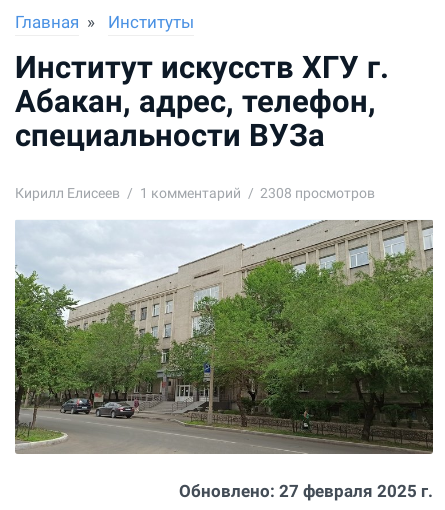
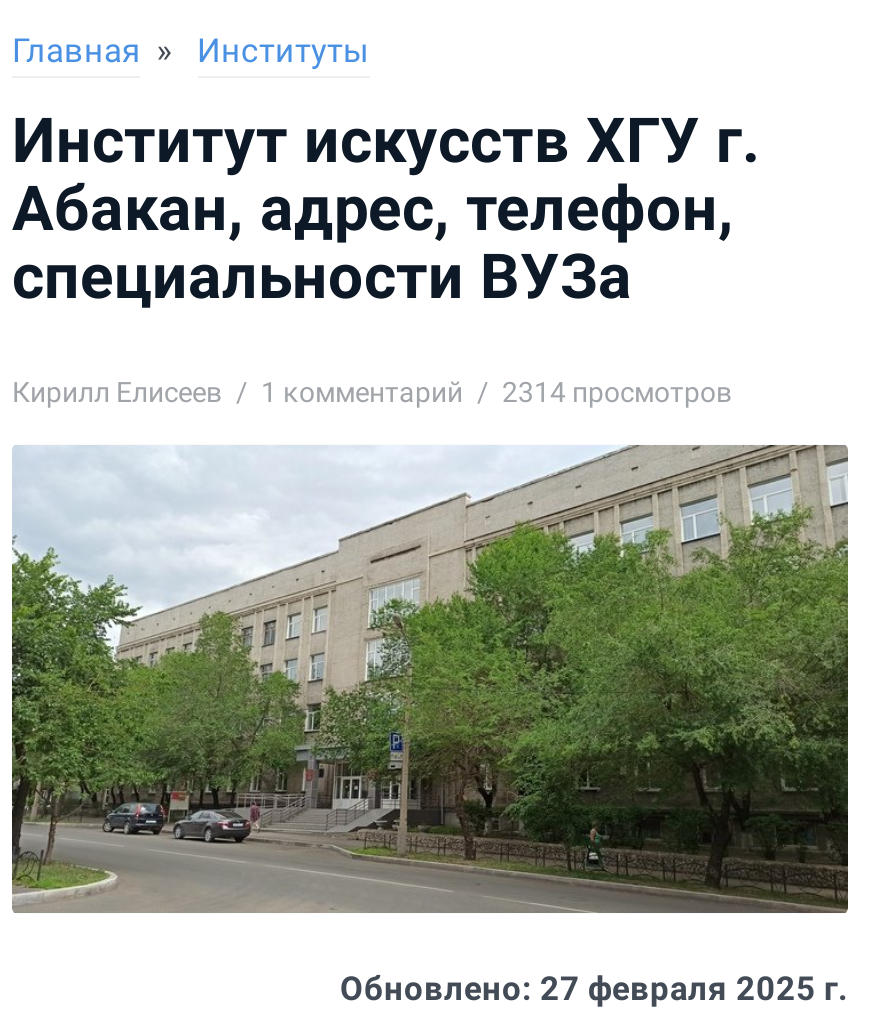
[15,185,375,201] Кирилл Елисеев 1 комментарий 2308 просмотров -> [12,376,732,408] Кирилл Елисеев 1 комментарий 2314 просмотров

